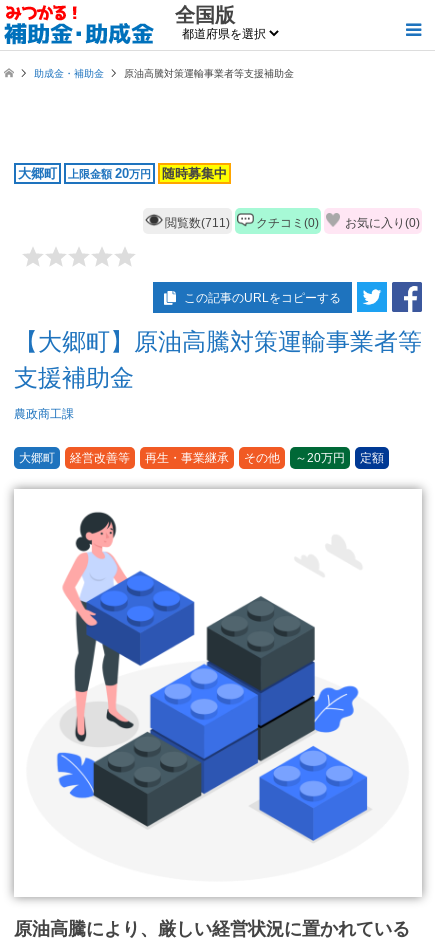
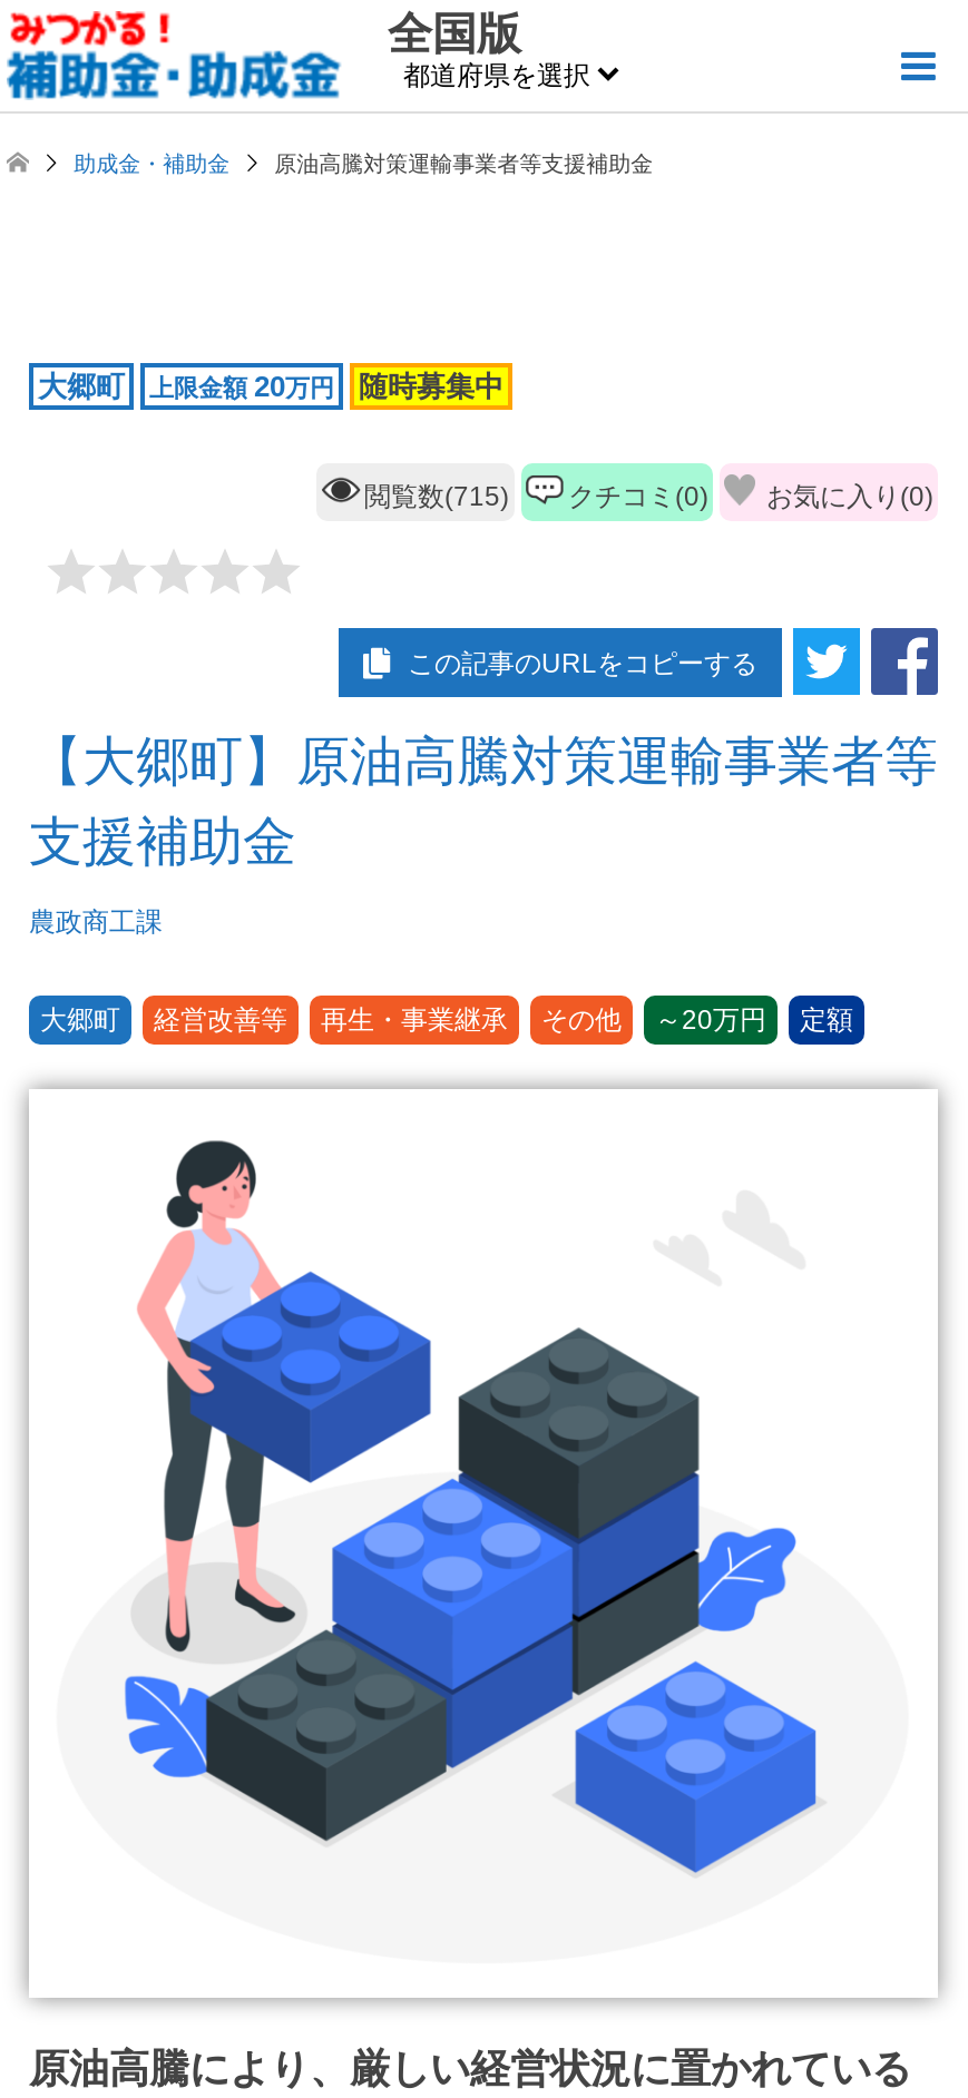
[164,216,229,230] 閲覧数(711) -> [364,481,509,512] 閲覧数(715)

